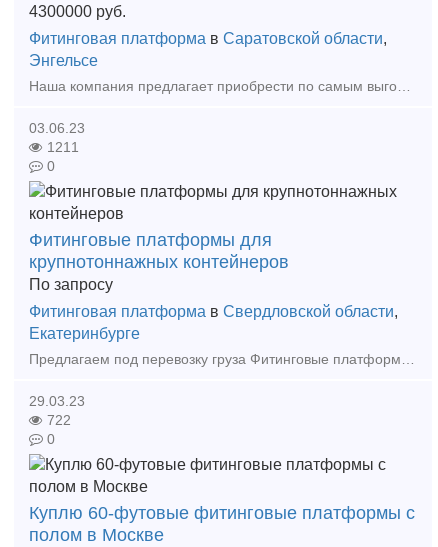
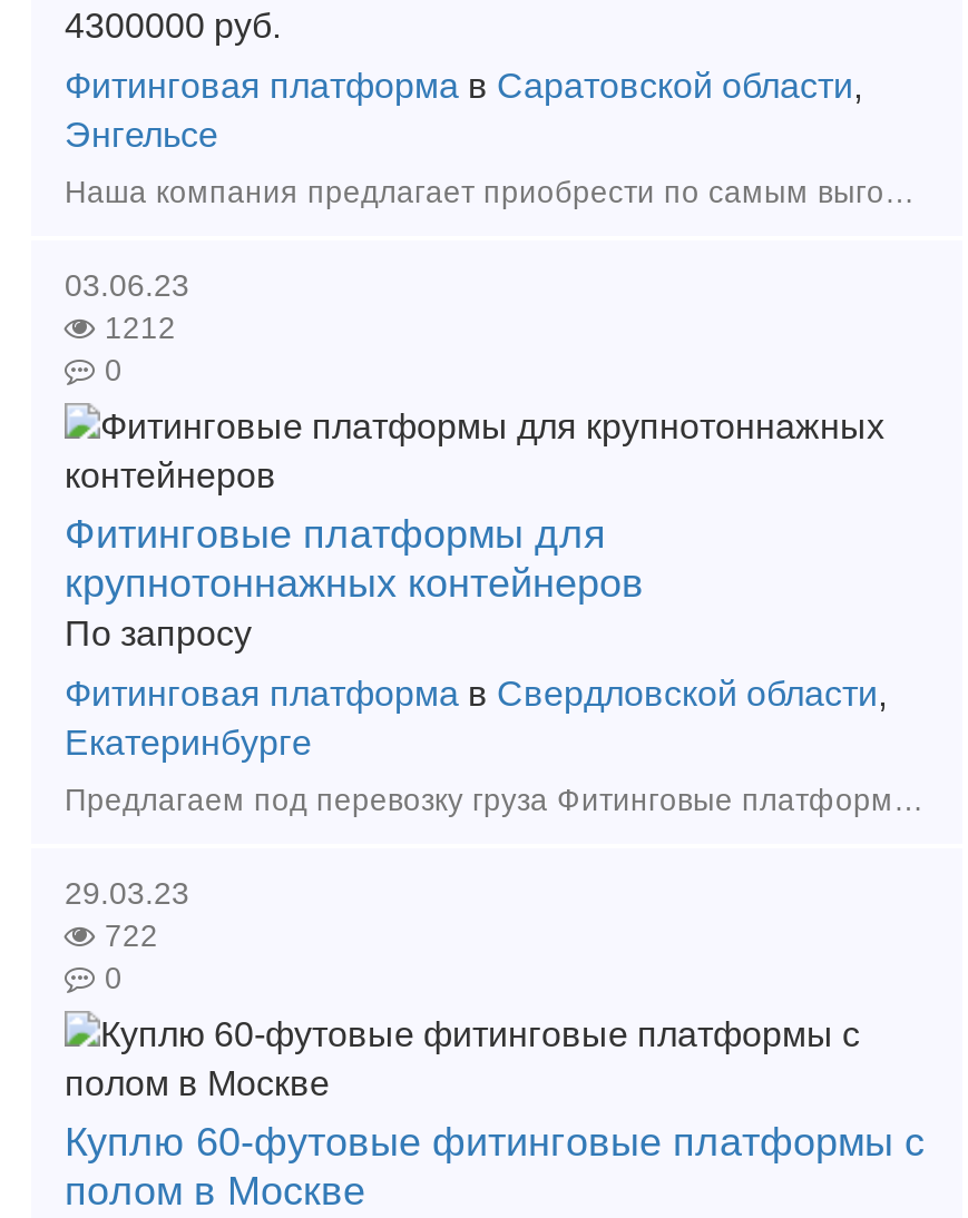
[43,140,79,155] 1211 -> [96,312,176,345] 1212

